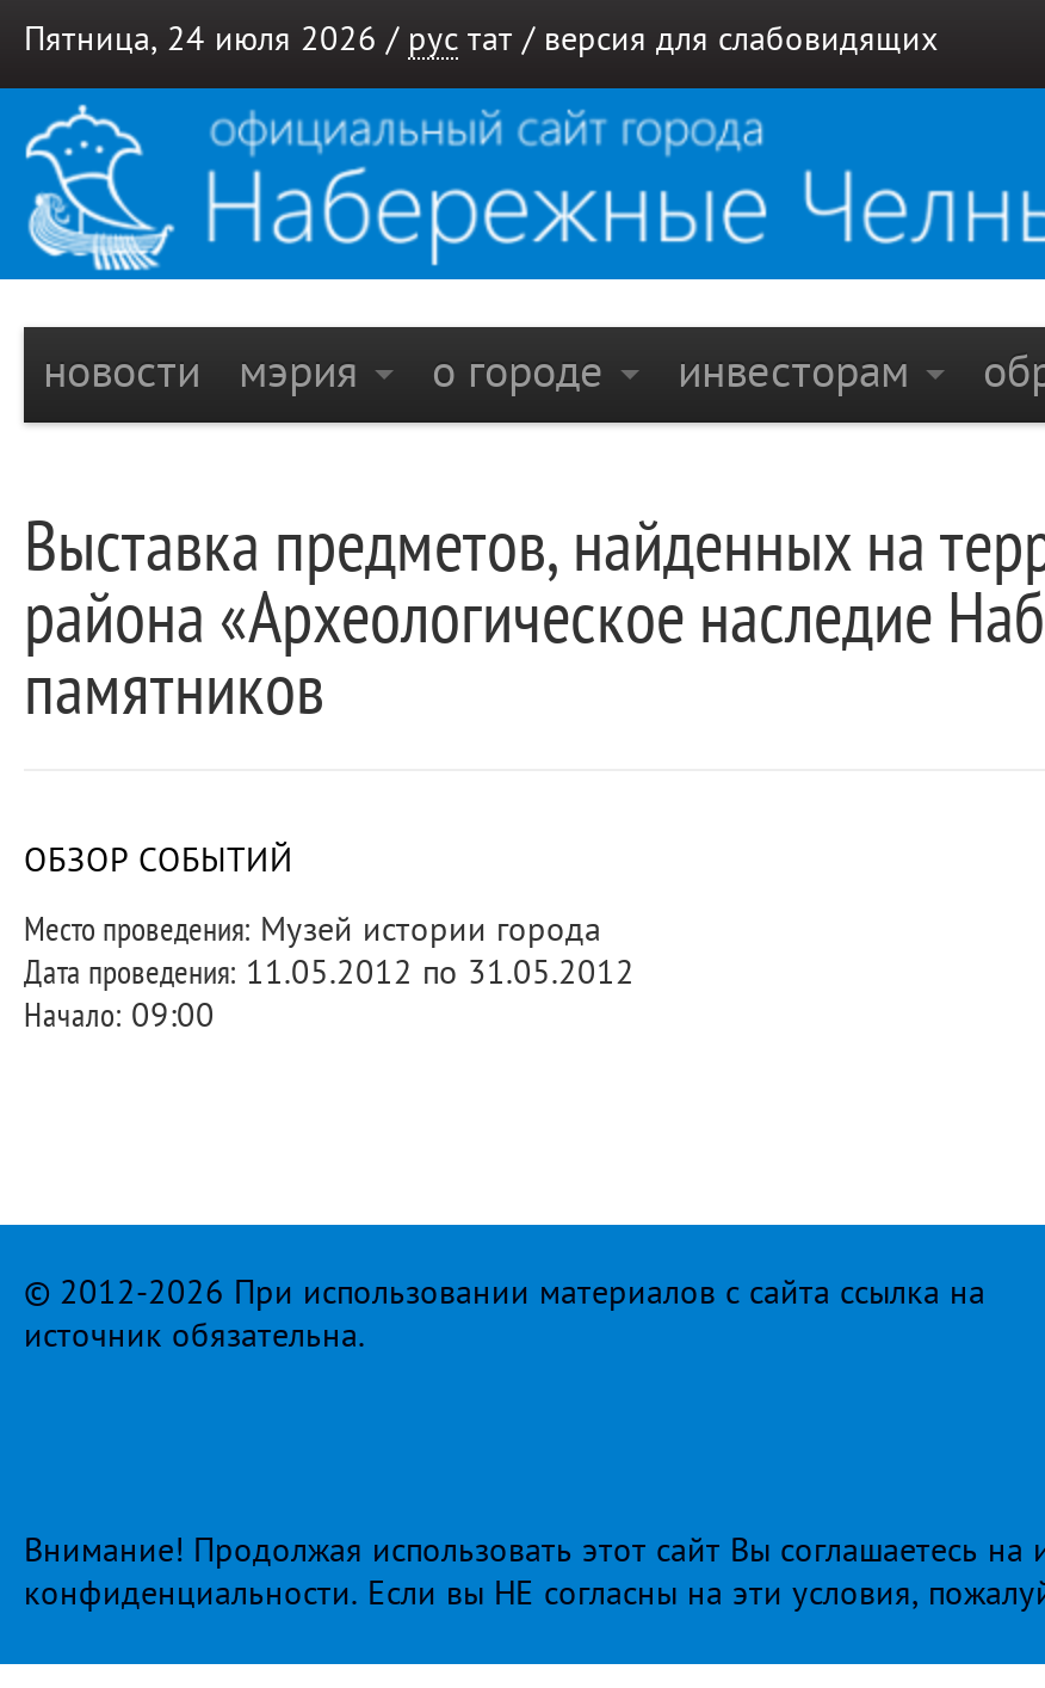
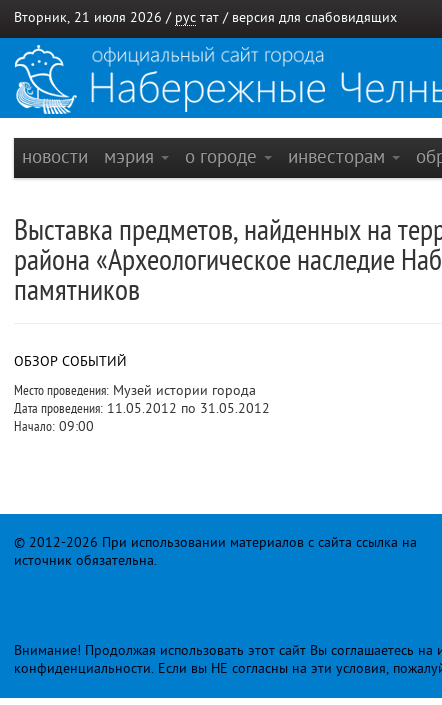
[24,21,938,57] Пятница, 24 июля 2026 / рус тат / версия для слабовидящих -> [14,10,397,25] Вторник, 21 июля 2026 / рус тат / версия для слабовидящих

